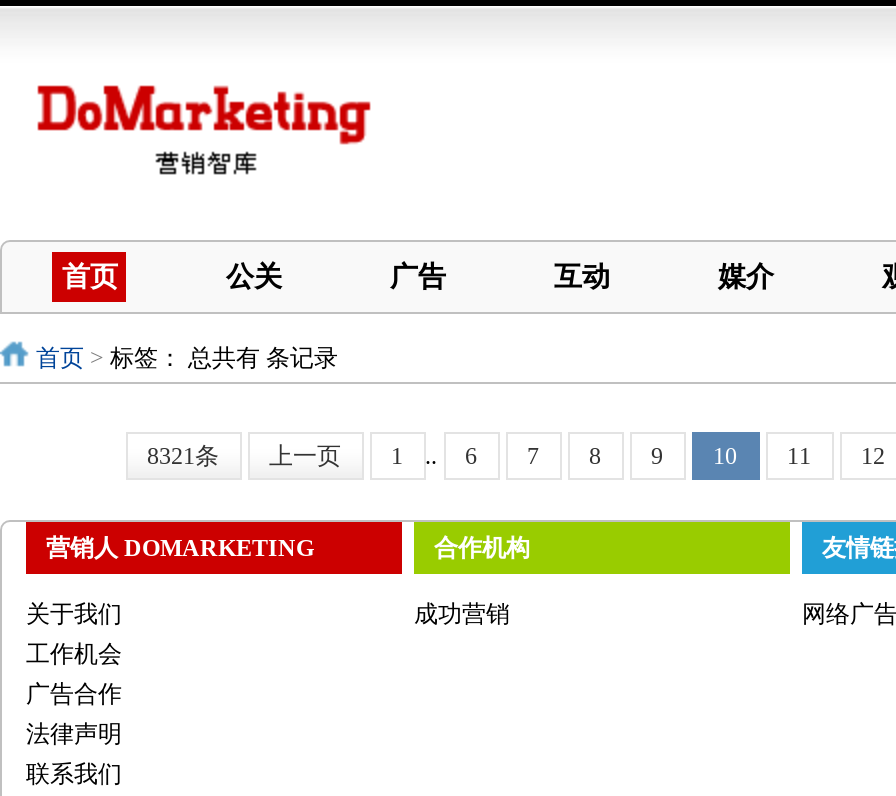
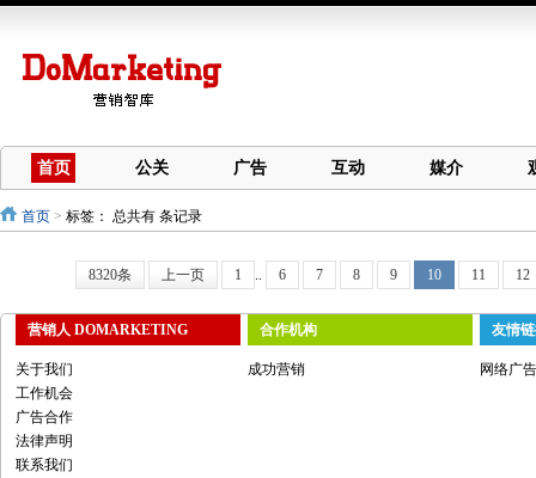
[147,442,219,470] 8321条 -> [88,266,131,283] 8320条

